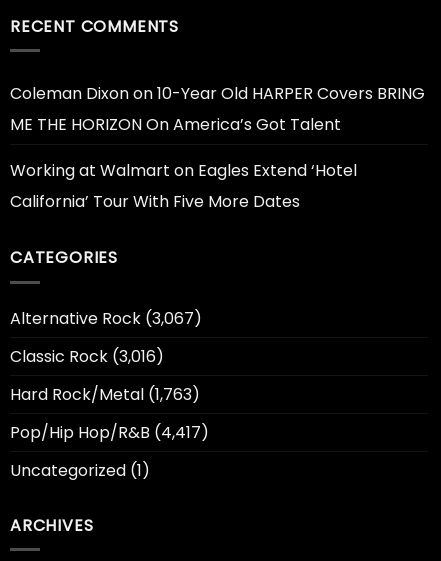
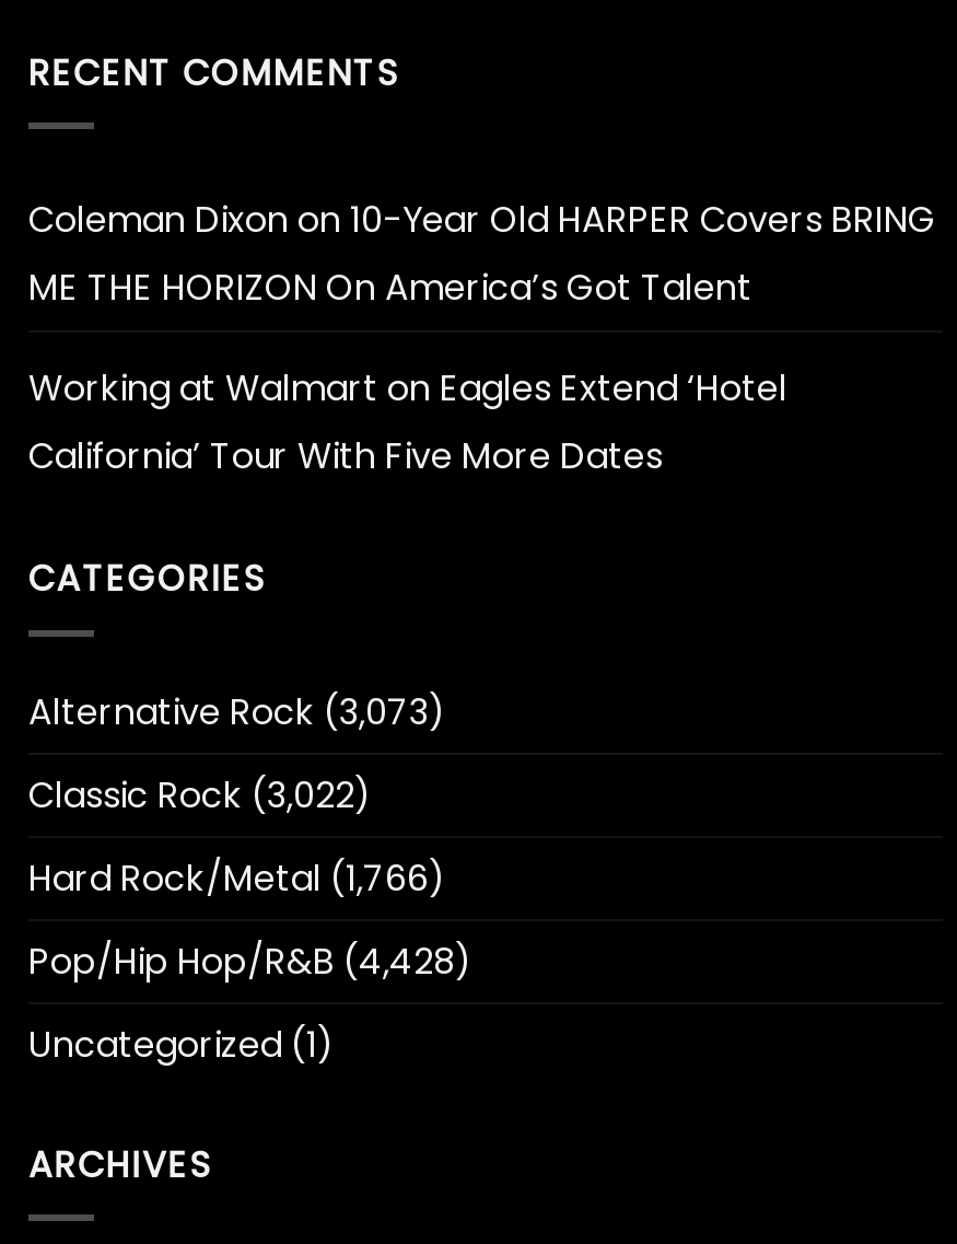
[10,307,202,330] Alternative Rock (3,067) -> [28,687,446,737] Alternative Rock (3,073)
[10,345,164,368] Classic Rock (3,016) -> [28,770,372,820] Classic Rock (3,022)
[10,383,200,406] Hard Rock/Metal (1,763) -> [28,853,446,904] Hard Rock/Metal (1,766)
[10,421,209,444] Pop/Hip Hop/R&B (4,417) -> [28,936,472,987] Pop/Hip Hop/R&B (4,428)

